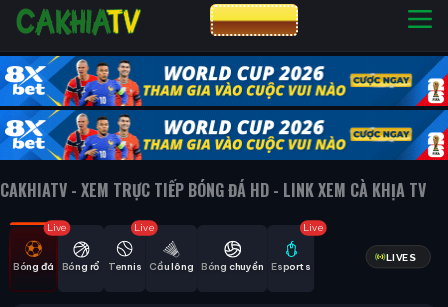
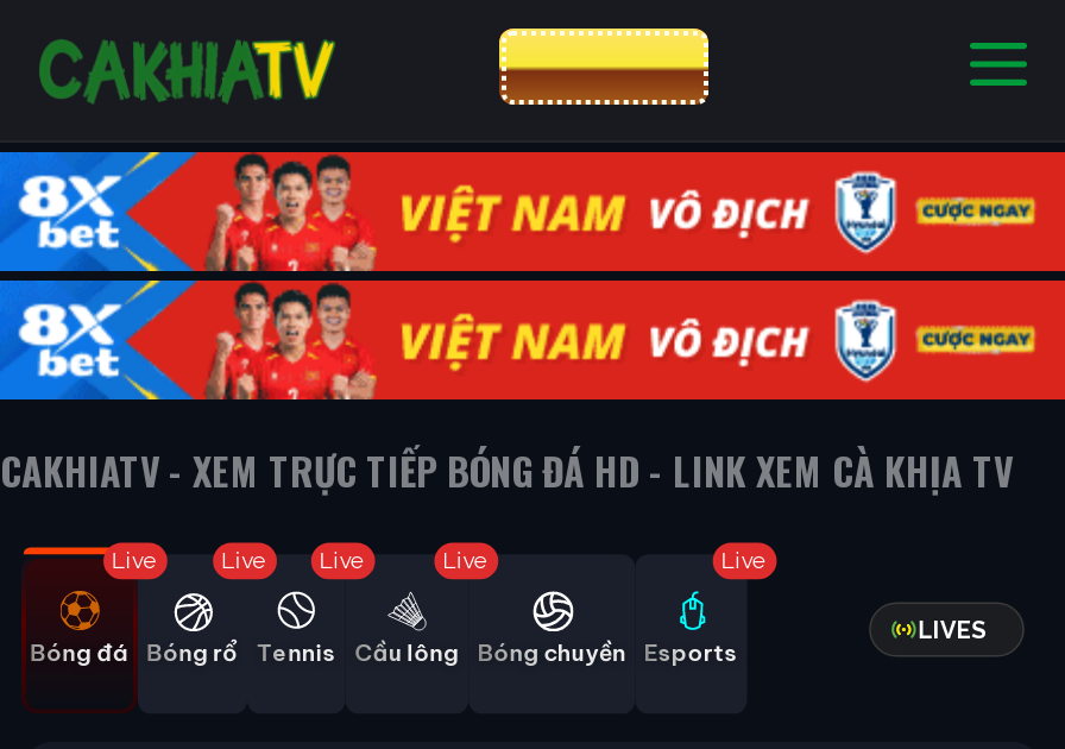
[4,55,445,161] [image] -> [12,150,1058,402] [image]
none -> [221,546,269,571] Live
none -> [442,546,490,571] Live

